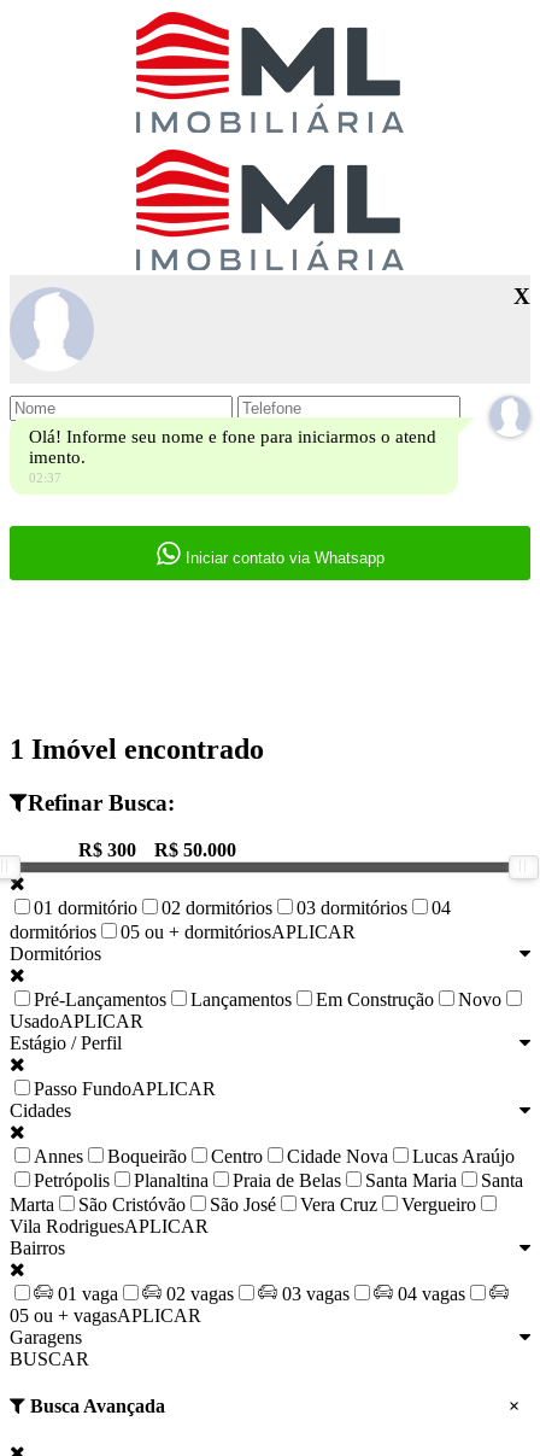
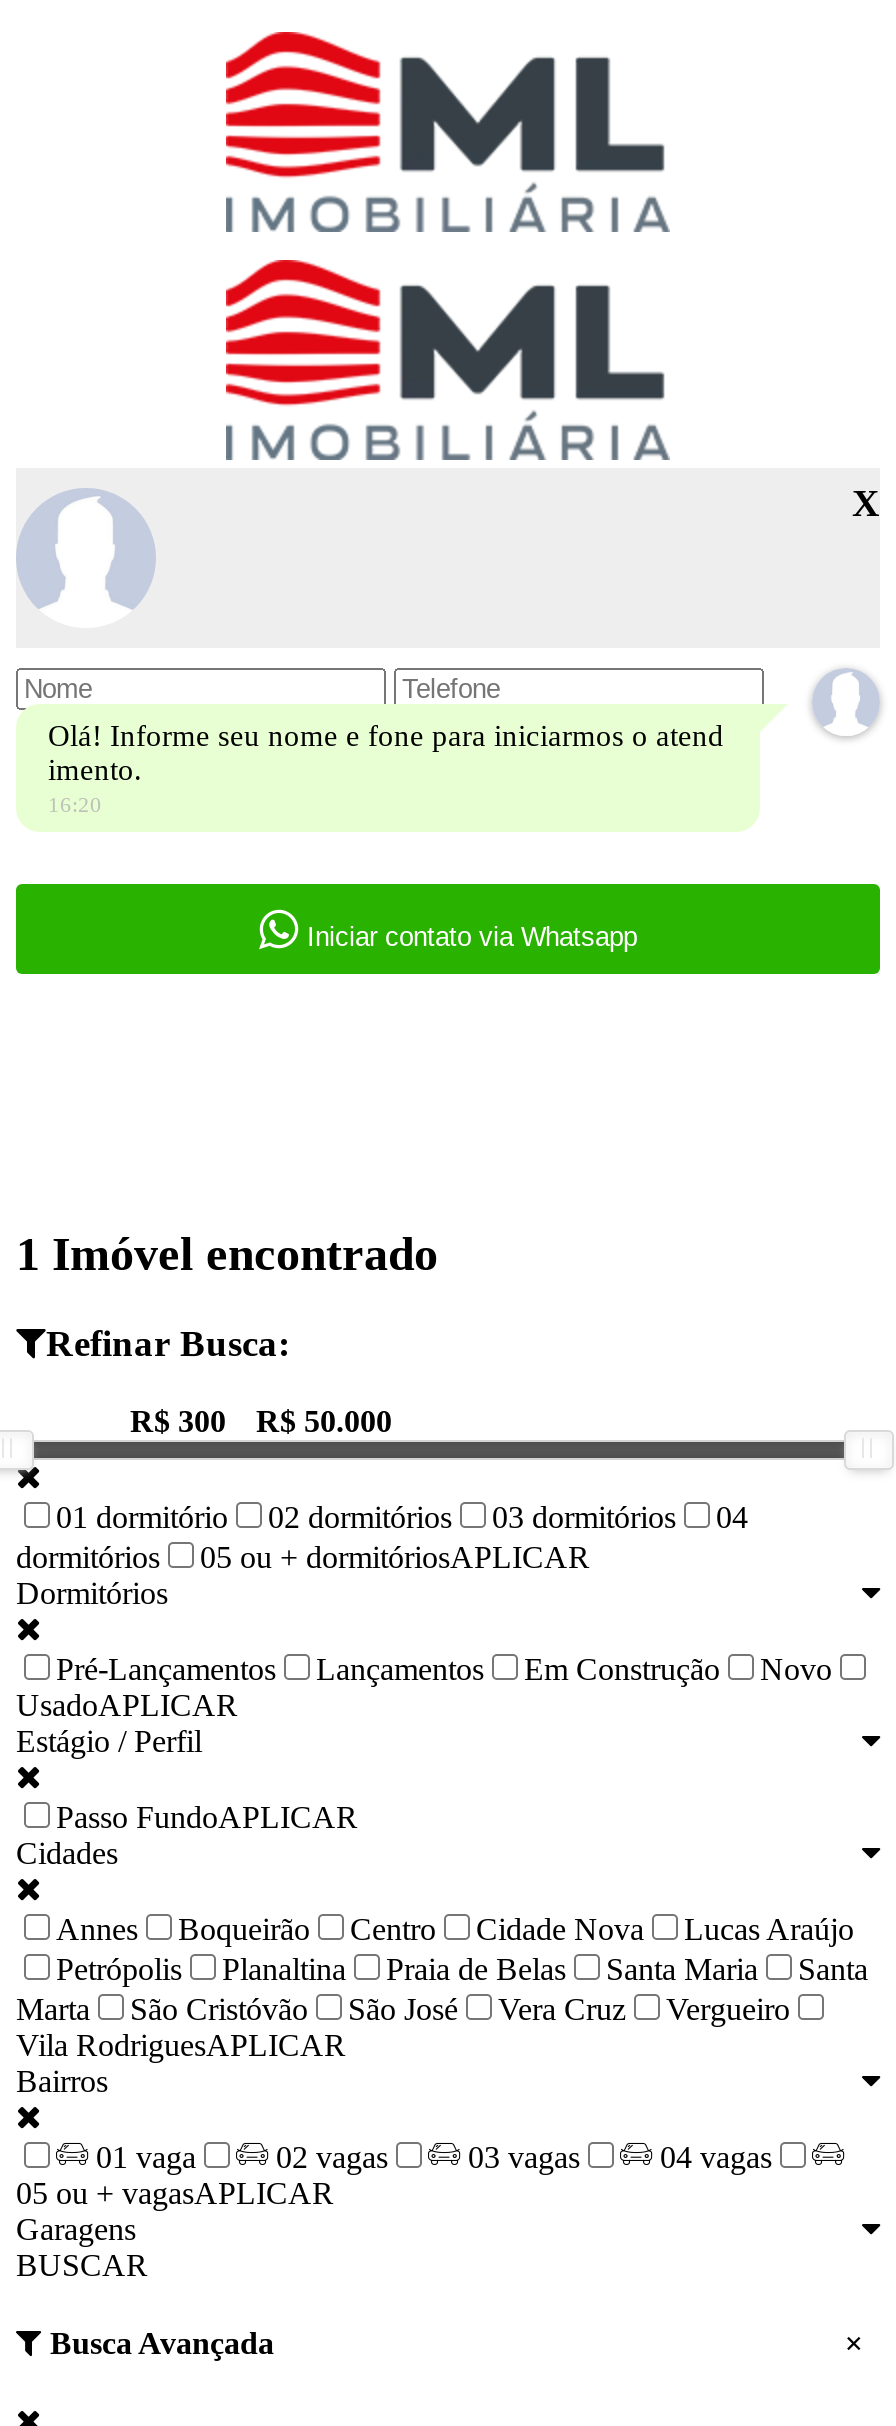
[29,470,61,485] 02:37 -> [48,792,102,816] 16:20

